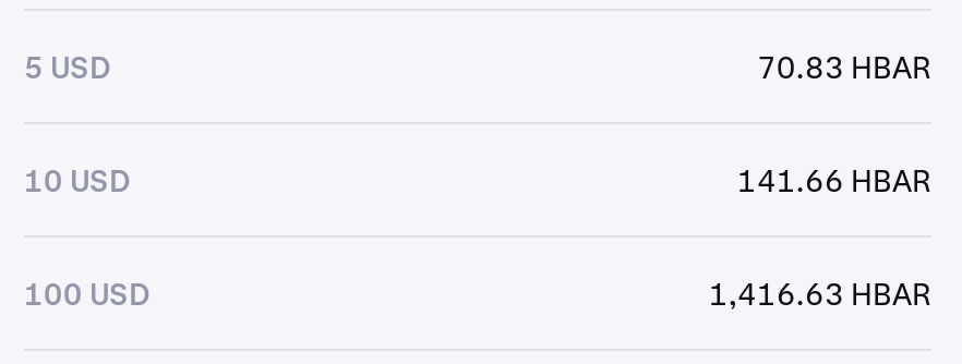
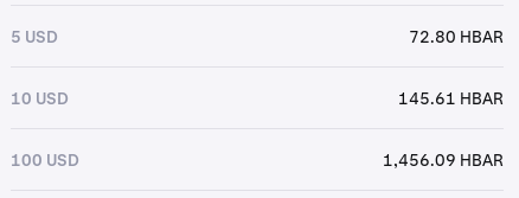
[757,47,931,86] 70.83 HBAR -> [409,25,504,47] 72.80 HBAR
[737,160,931,199] 141.66 HBAR -> [398,87,504,108] 145.61 HBAR
[709,274,931,313] 1,416.63 HBAR -> [383,149,504,170] 1,456.09 HBAR

